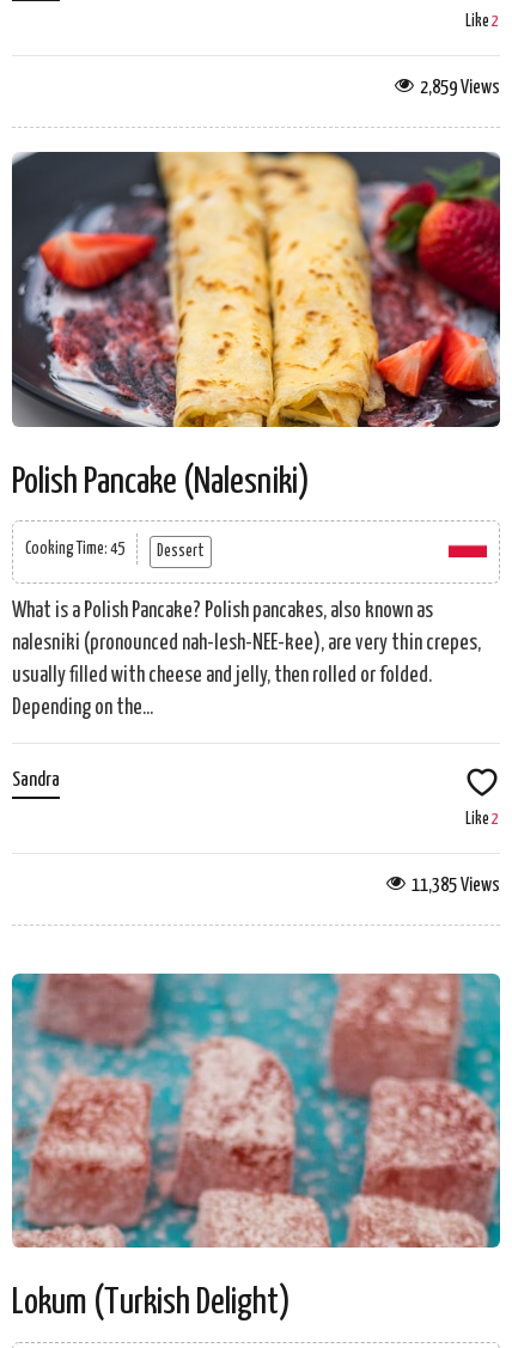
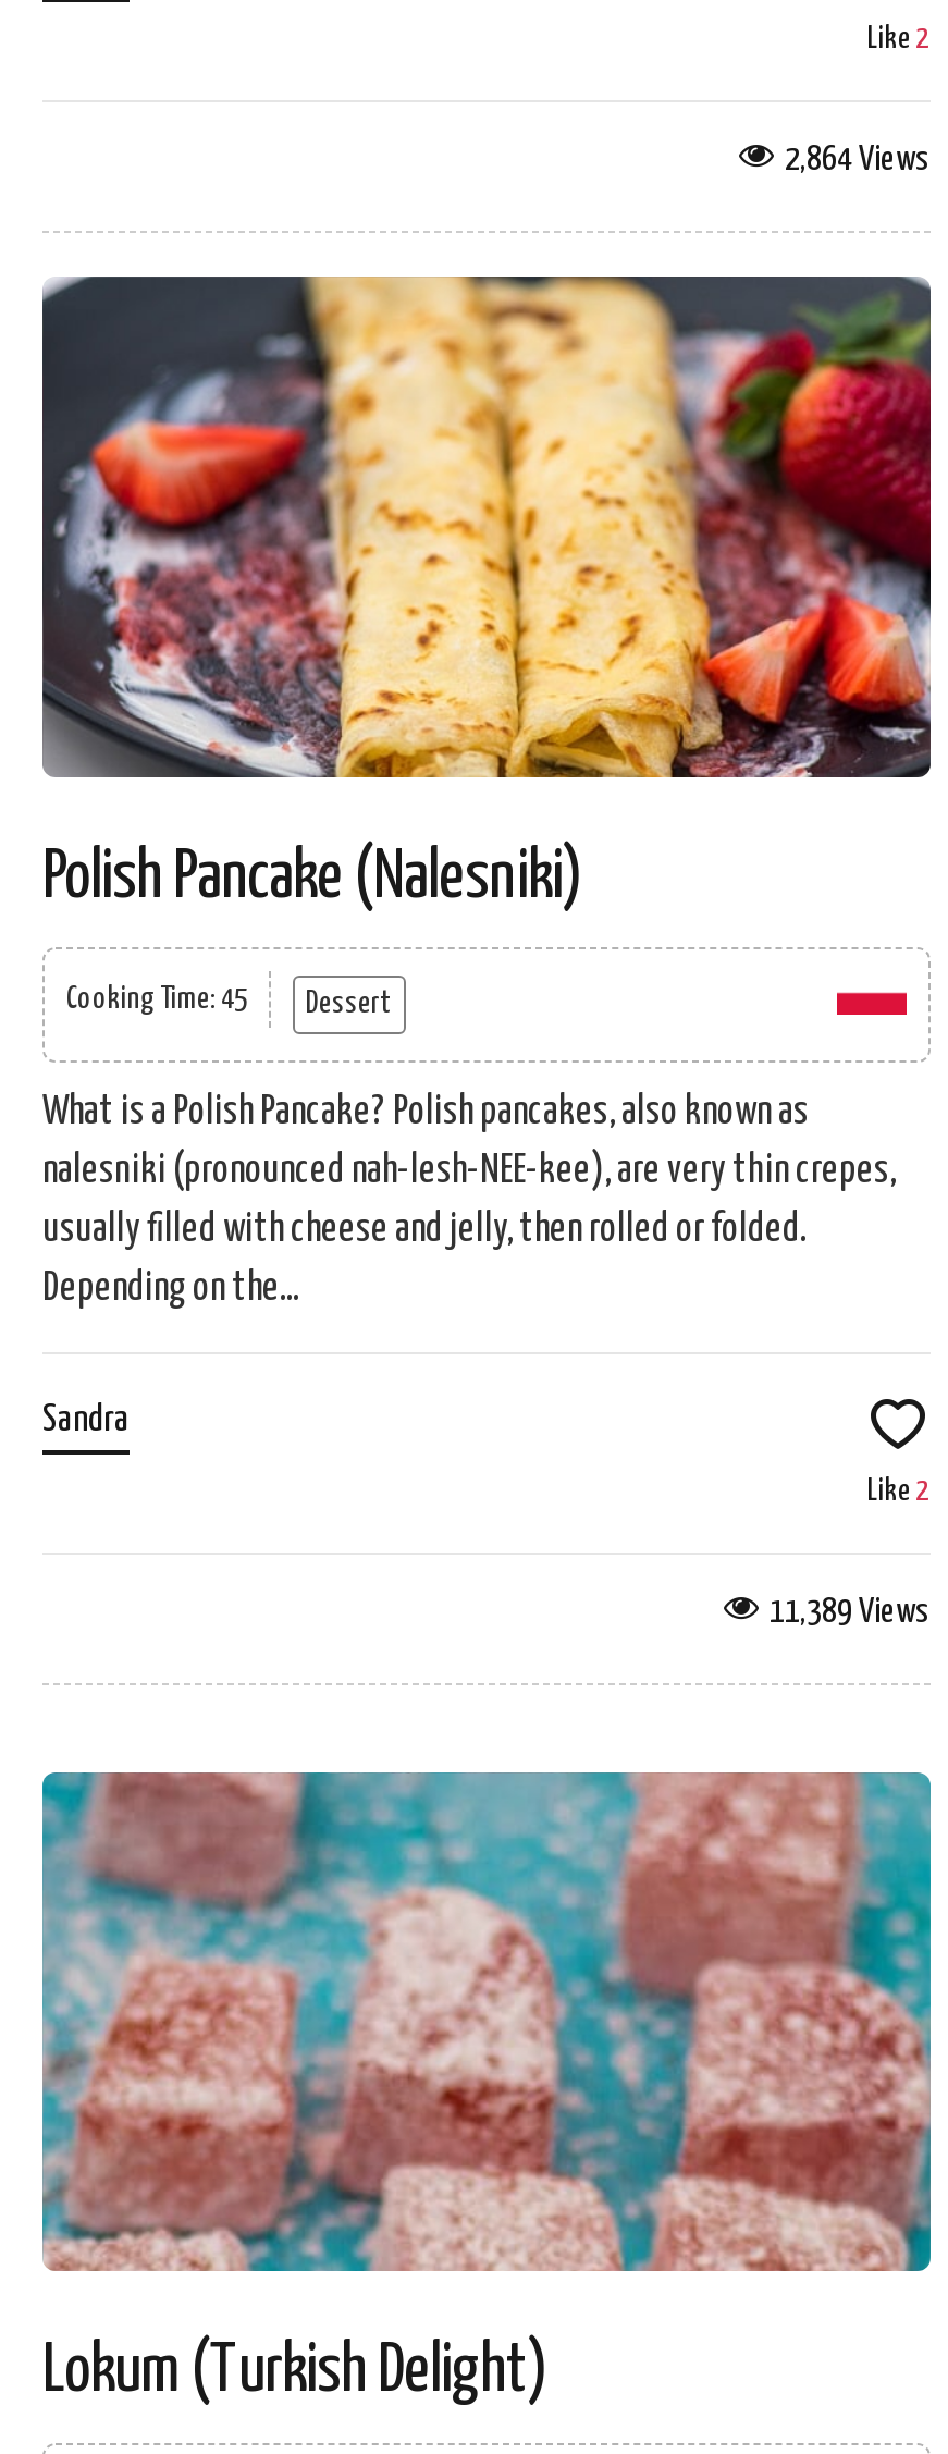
[420,79,500,97] 2,859 Views -> [785,144,931,177] 2,864 Views
[412,877,500,895] 11,385 Views -> [770,1596,931,1629] 11,389 Views

